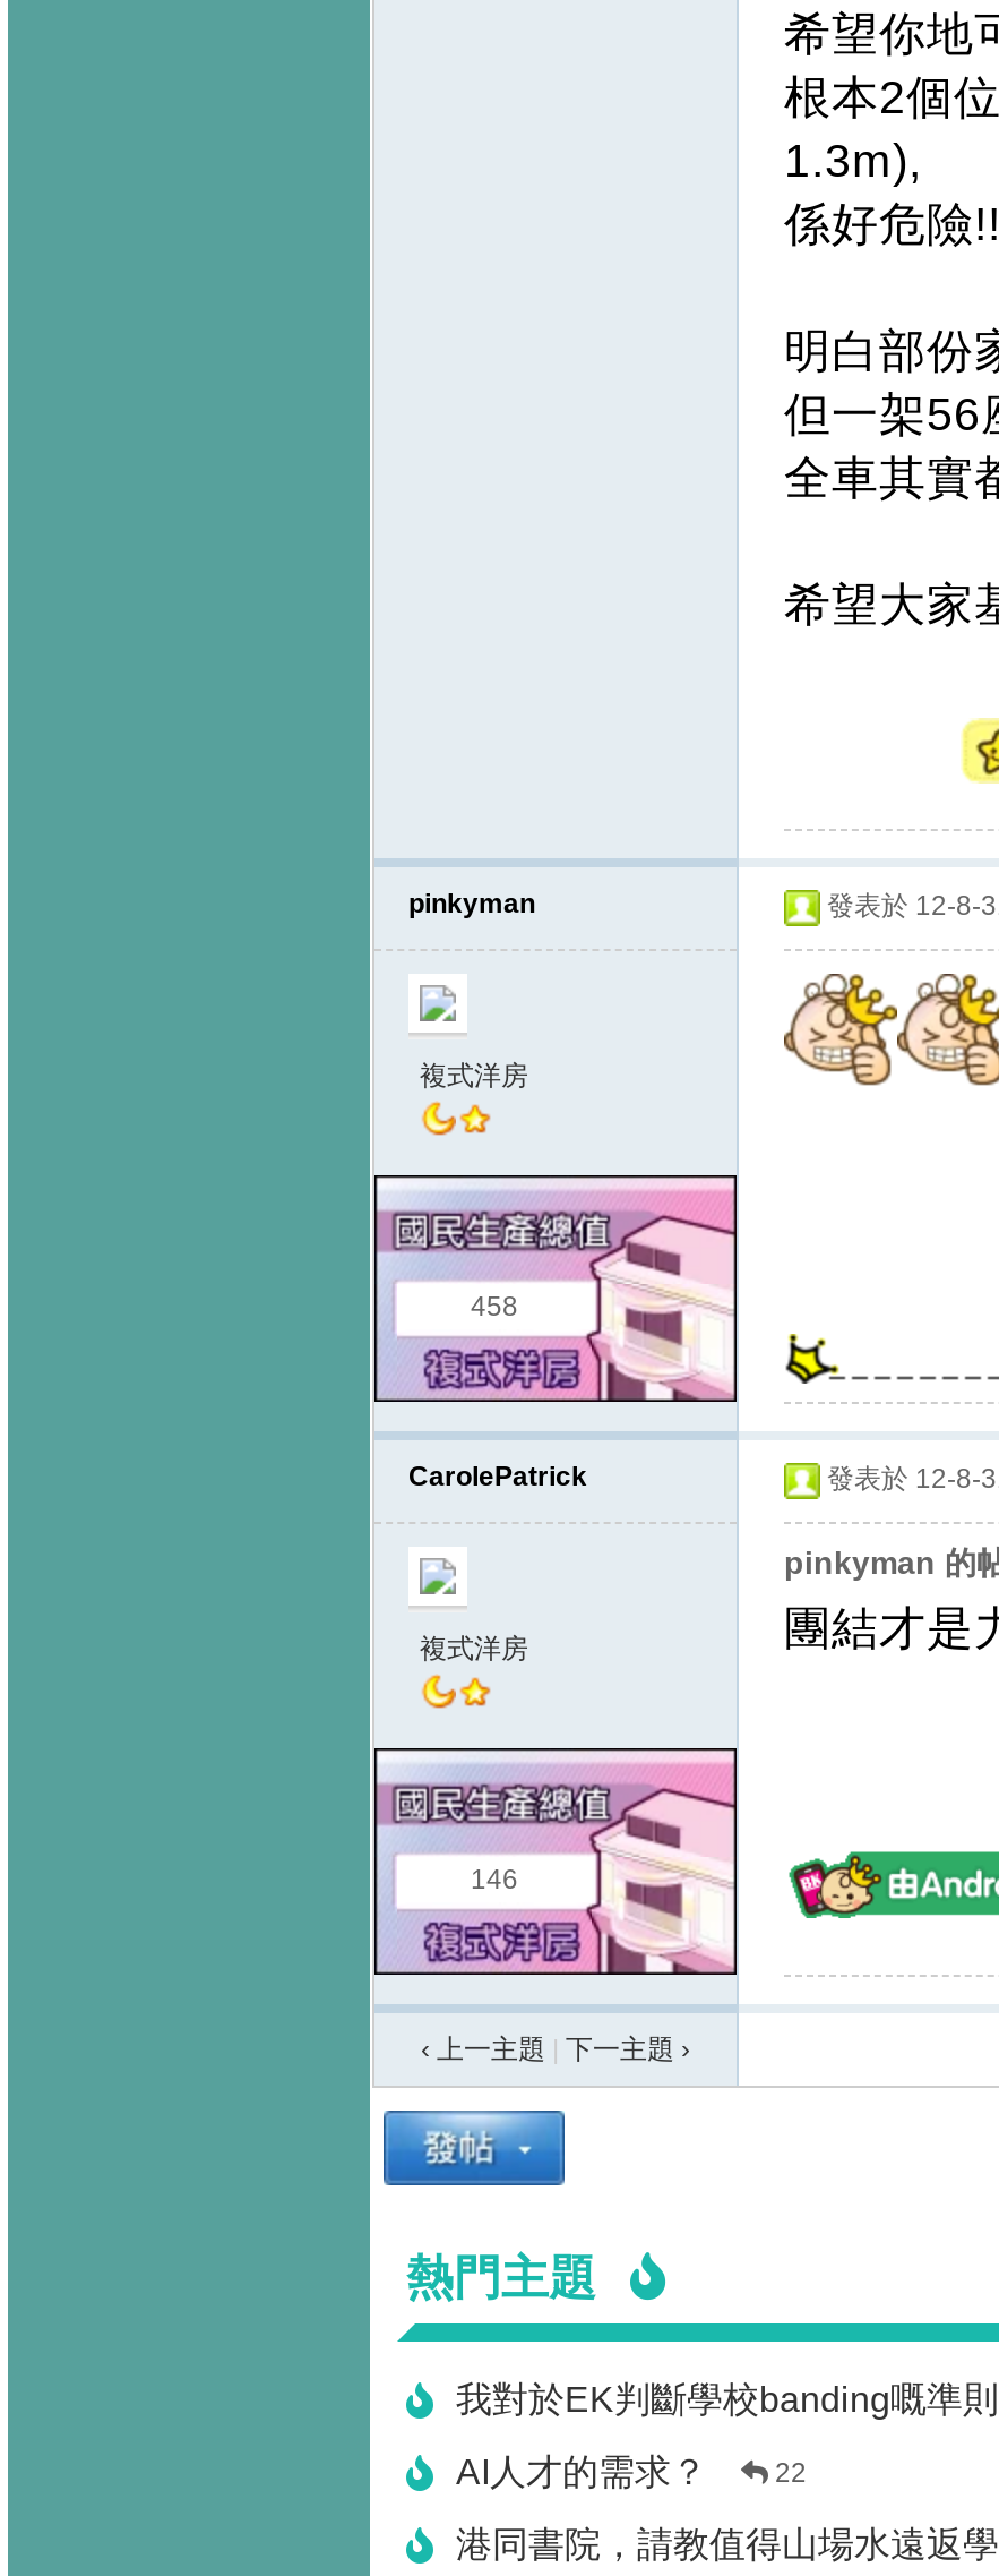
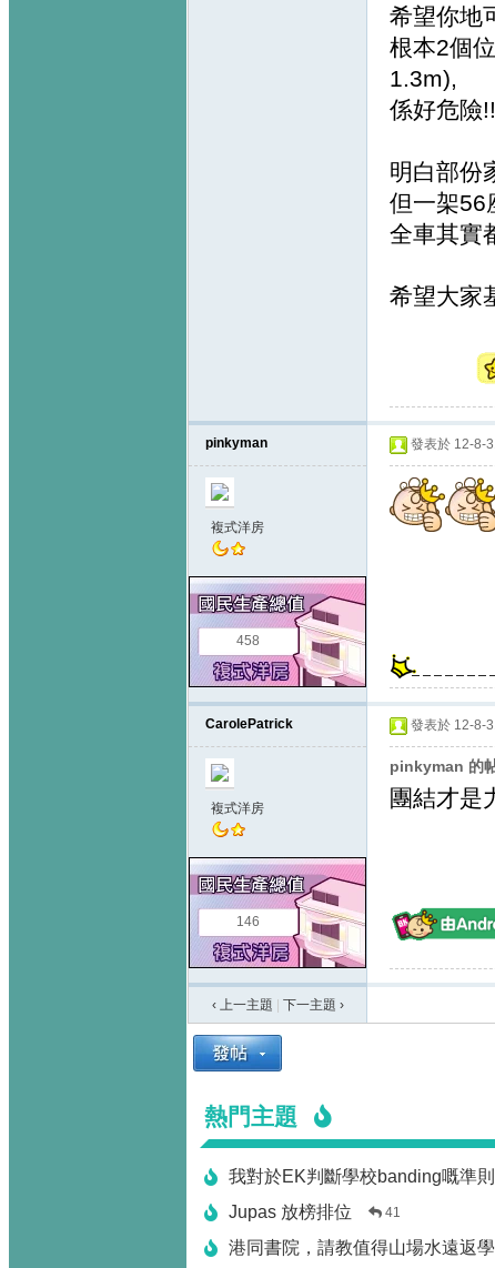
[456,2453,807,2491] AI人才的需求？ | 22 -> [229,1202,401,1221] Jupas 放榜排位 | 41

